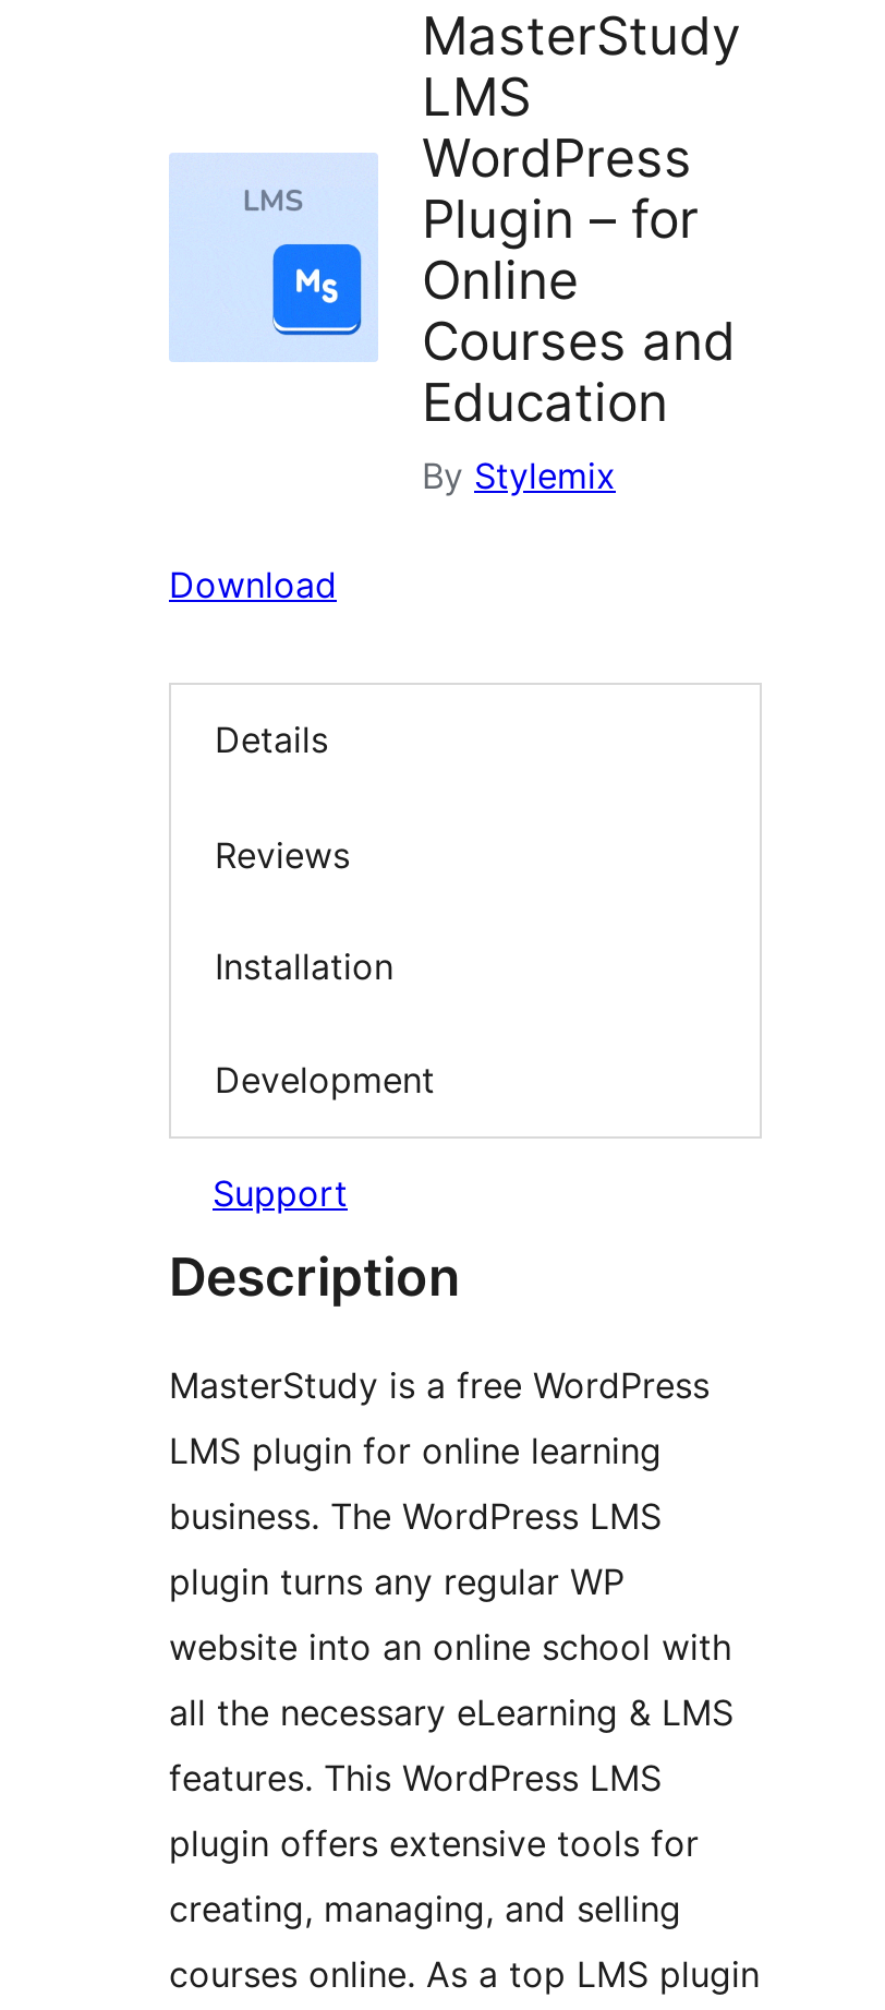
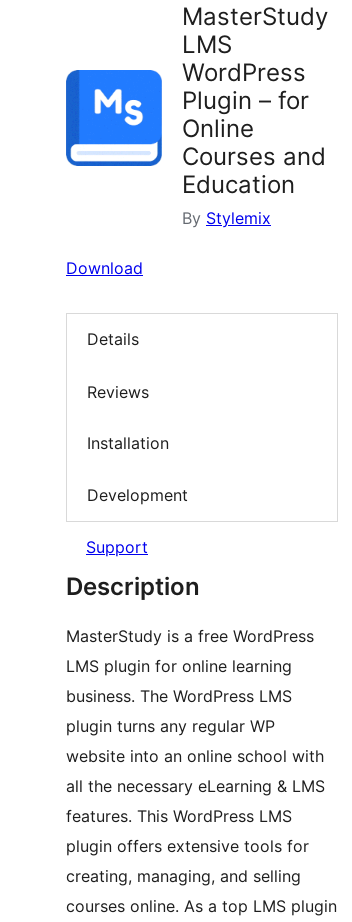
[169,153,378,362] [image] -> [65,69,163,167] [image]

